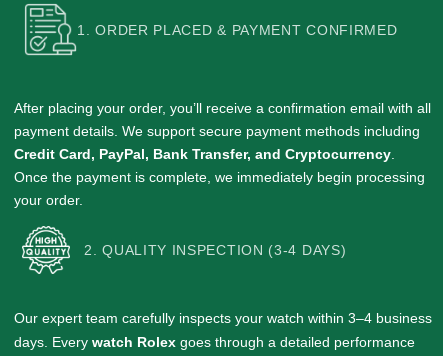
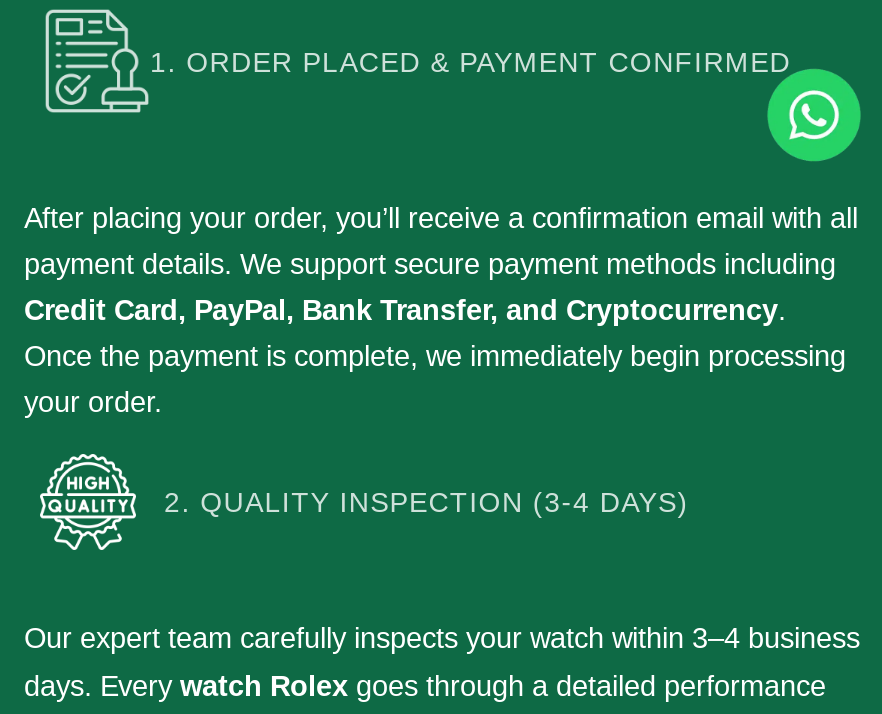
none -> [766,68,862,162] [image]

